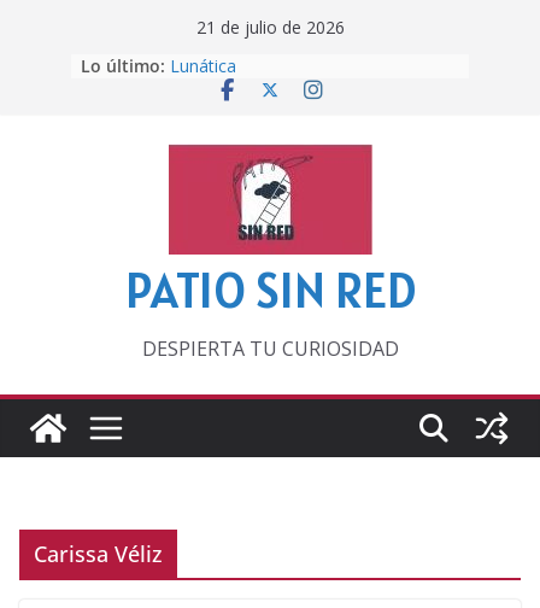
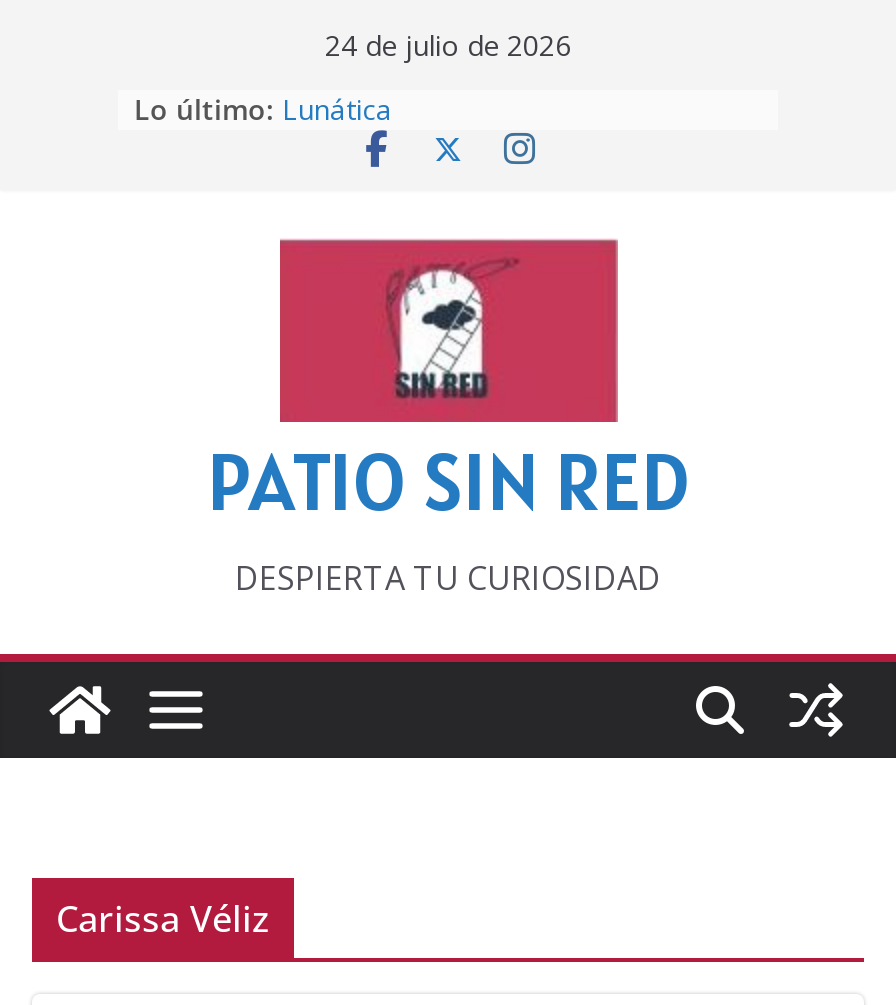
[196,16,344,39] 21 de julio de 2026 -> [325,26,571,64] 24 de julio de 2026

